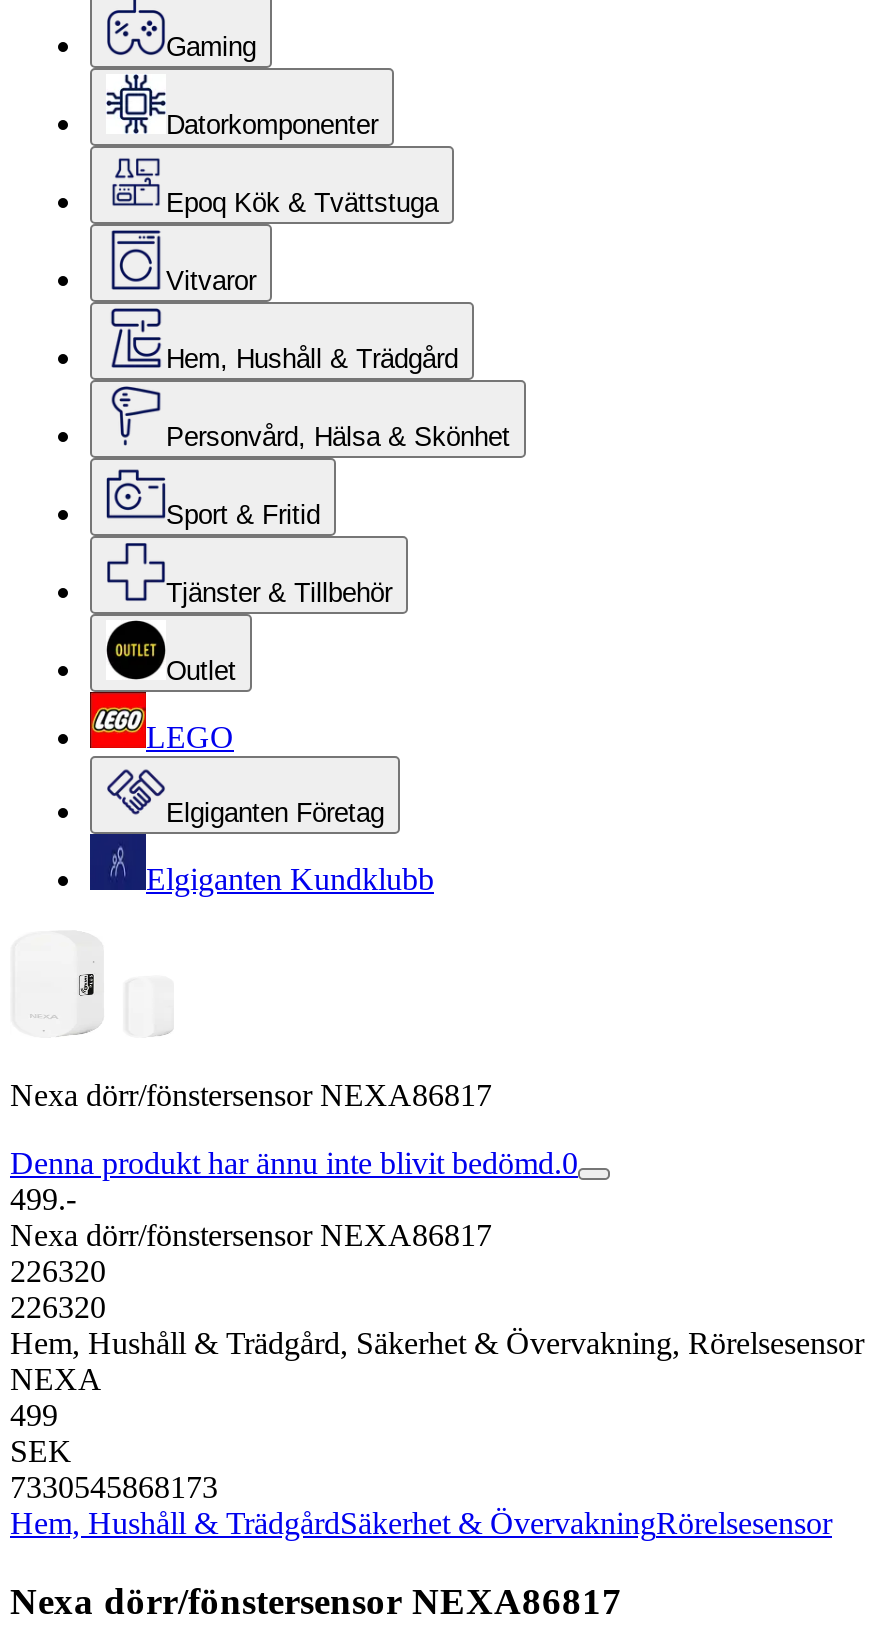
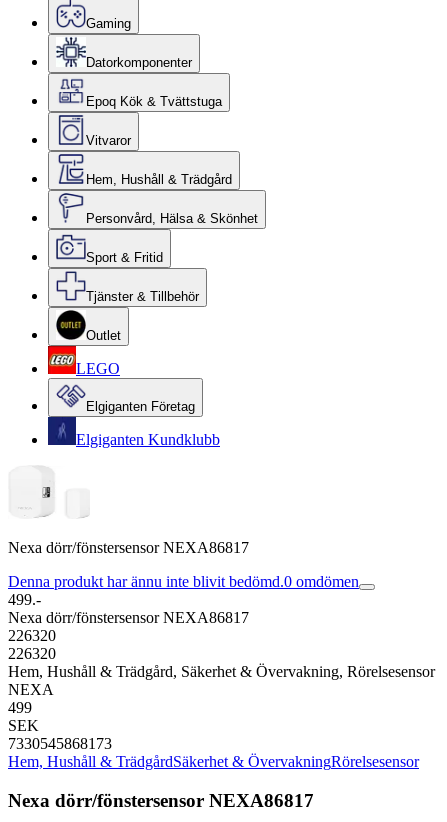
[10,1146,578,1180] Denna produkt har ännu inte blivit bedömd.0 -> [8,573,359,590] Denna produkt har ännu inte blivit bedömd.0 omdömen

